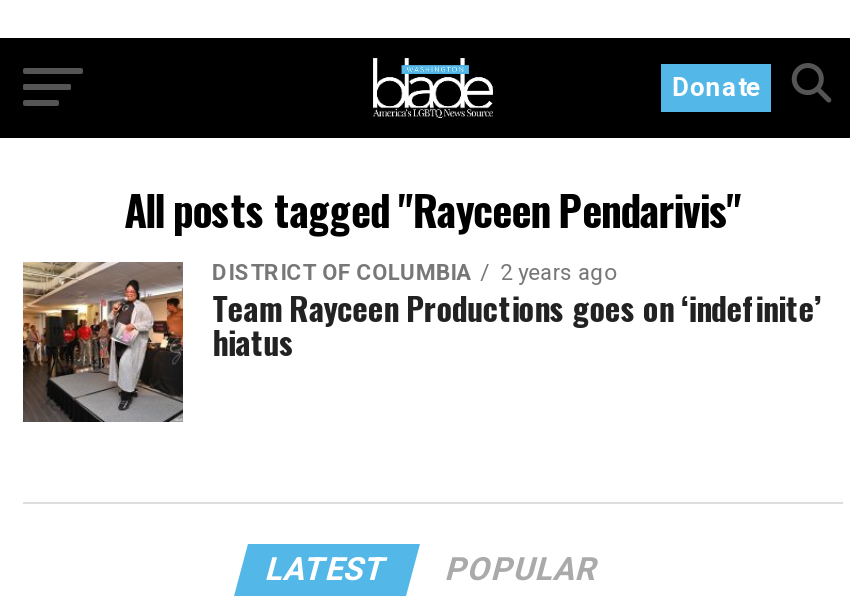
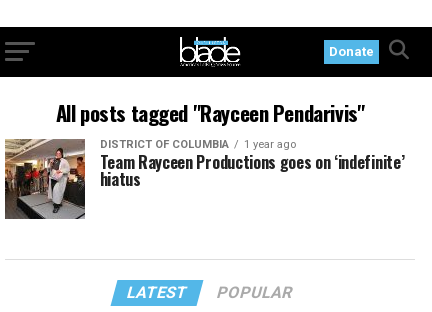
[212,260,616,286] DISTRICT OF COLUMBIA 2 years ago -> [100,138,296,151] DISTRICT OF COLUMBIA 1 year ago

